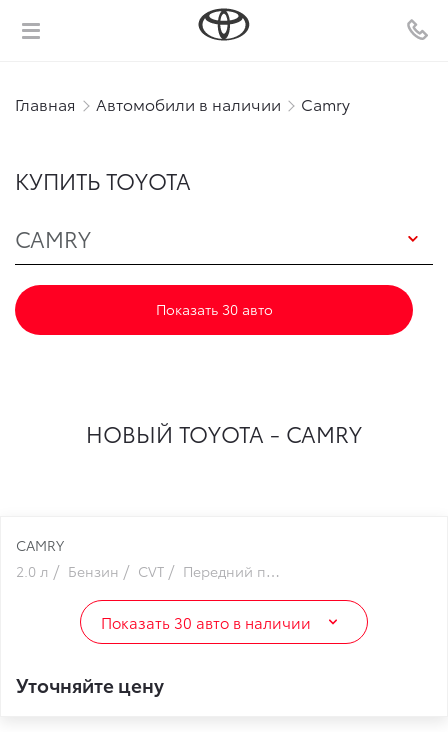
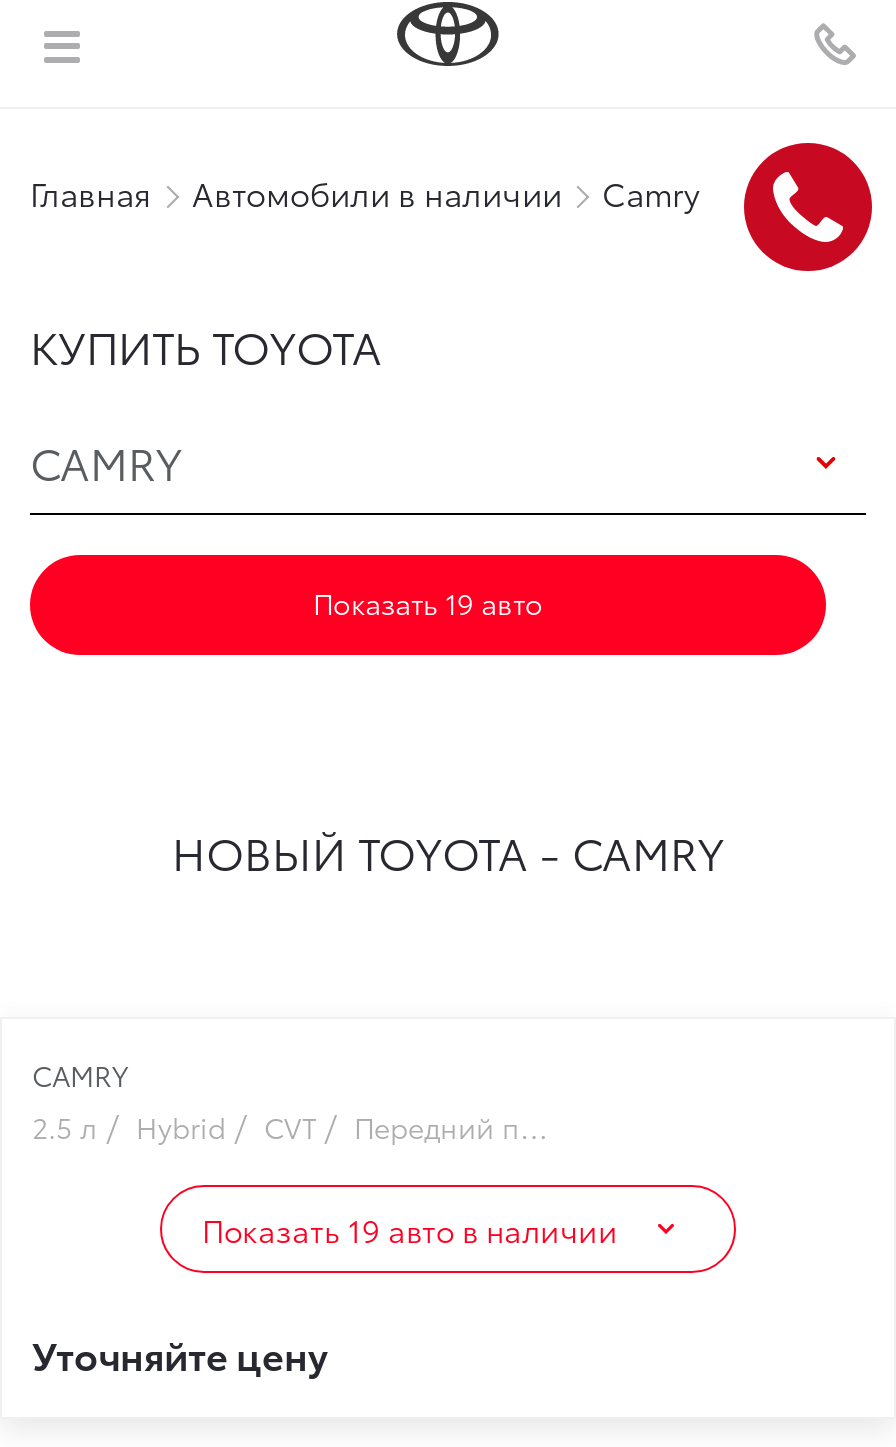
none -> [742,141,874,273] [image]
[155,299,272,319] Показать 30 авто -> [313,583,543,623] Показать 19 авто
[16,561,119,581] 2.0 л | Бензин -> [32,1107,226,1147] 2.5 л | Hybrid
[101,611,311,633] Показать 30 авто в наличии -> [202,1207,618,1251] Показать 19 авто в наличии

